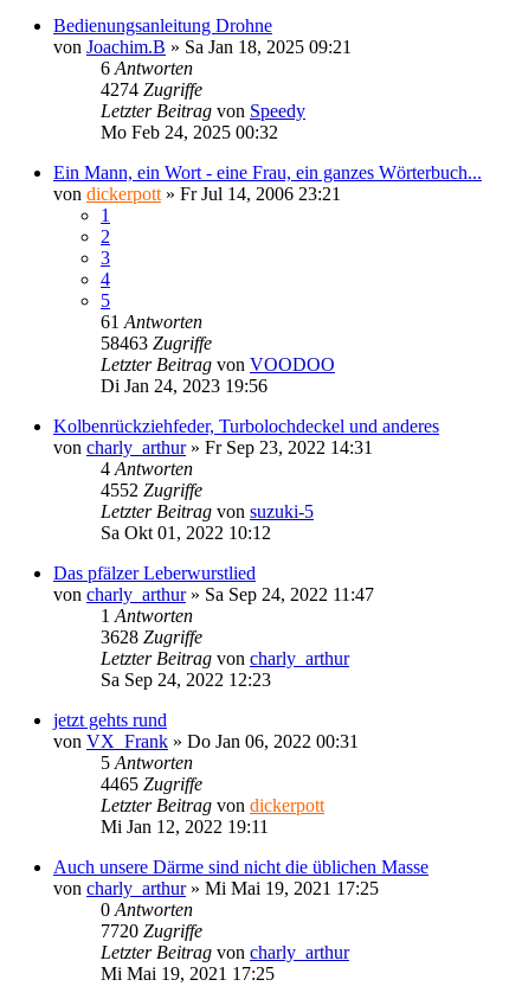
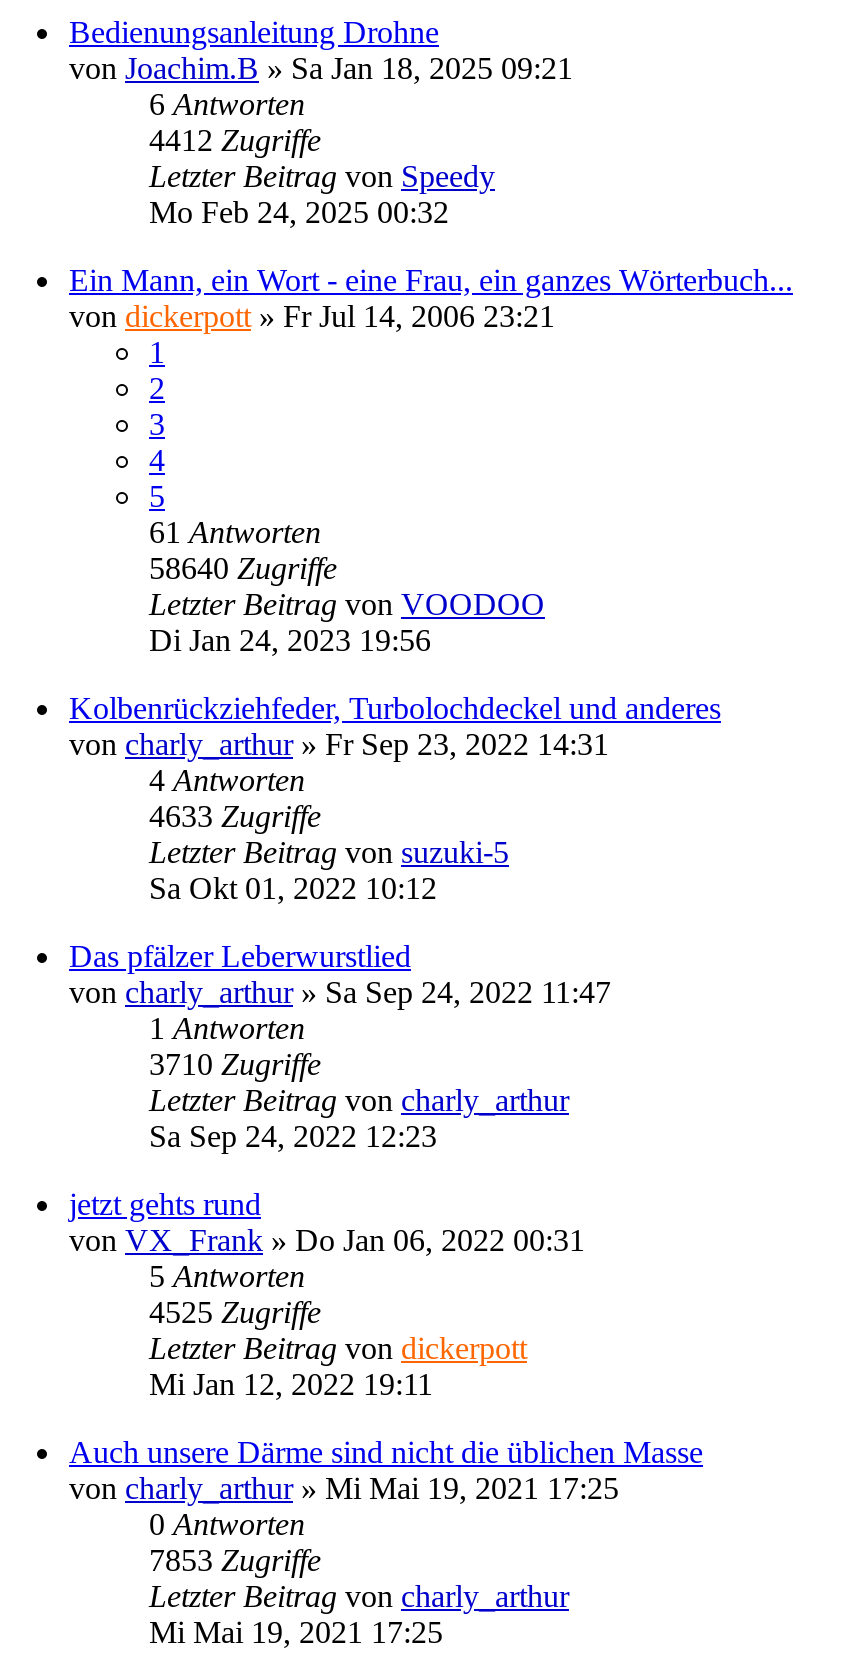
[101,79,202,99] 4274 Zugriffe -> [149,123,321,157] 4412 Zugriffe
[101,333,212,353] 58463 Zugriffe -> [149,551,337,585] 58640 Zugriffe
[101,480,202,500] 4552 Zugriffe -> [149,799,321,833] 4633 Zugriffe
[101,627,202,647] 3628 Zugriffe -> [149,1047,321,1081] 3710 Zugriffe
[101,774,202,794] 4465 Zugriffe -> [149,1295,321,1329] 4525 Zugriffe
[101,921,202,941] 7720 Zugriffe -> [149,1543,321,1577] 7853 Zugriffe

